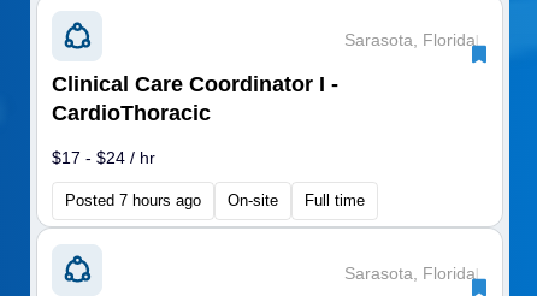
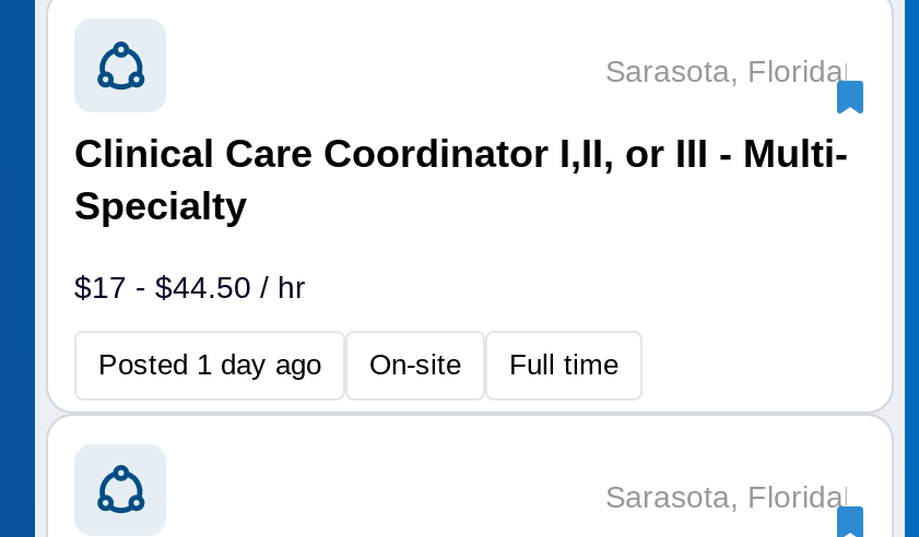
[52,73,338,125] Clinical Care Coordinator I - | CardioThoracic -> [74,132,848,228] Clinical Care Coordinator I,II, or III - Multi- | Specialty
[52,148,155,168] $17 - $24 / hr -> [74,269,306,304] $17 - $44.50 / hr
[65,192,201,210] Posted 7 hours ago -> [98,348,321,380] Posted 1 day ago

